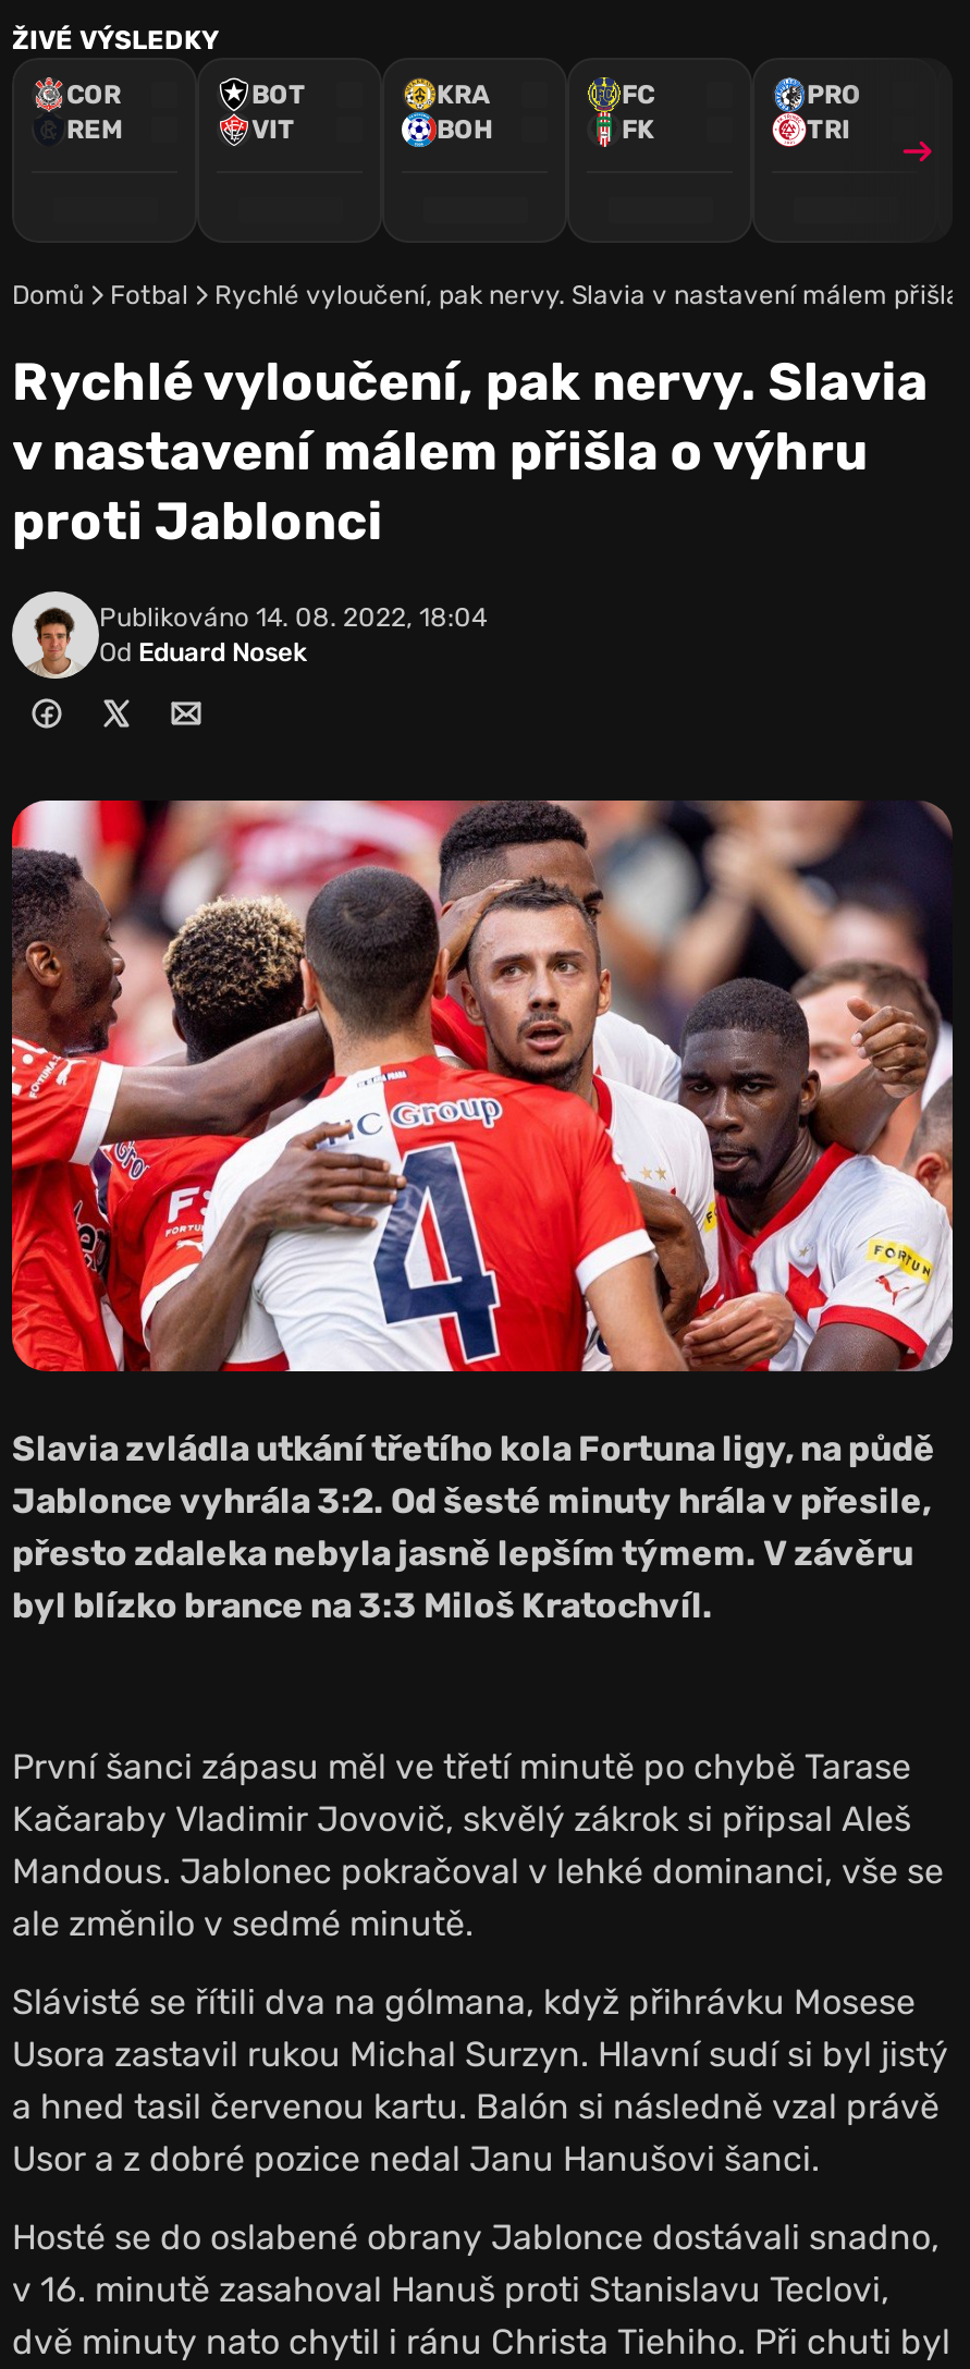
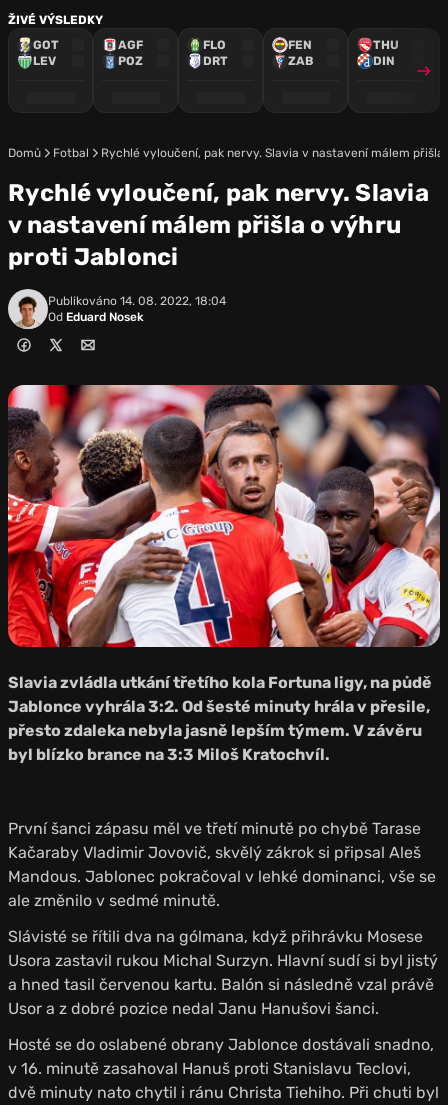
[66,80,123,145] COR | REM -> [33,38,59,68] GOT | LEV
[251,80,306,145] BOT | VIT -> [118,38,143,68] AGF | POZ
[437,80,493,145] KRA | BOH -> [203,38,228,68] FLO | DRT
[622,80,654,145] FC | FK -> [288,38,313,68] FEN | ZAB
[807,80,861,145] PRO | TRI -> [373,38,399,68] THU | DIN

